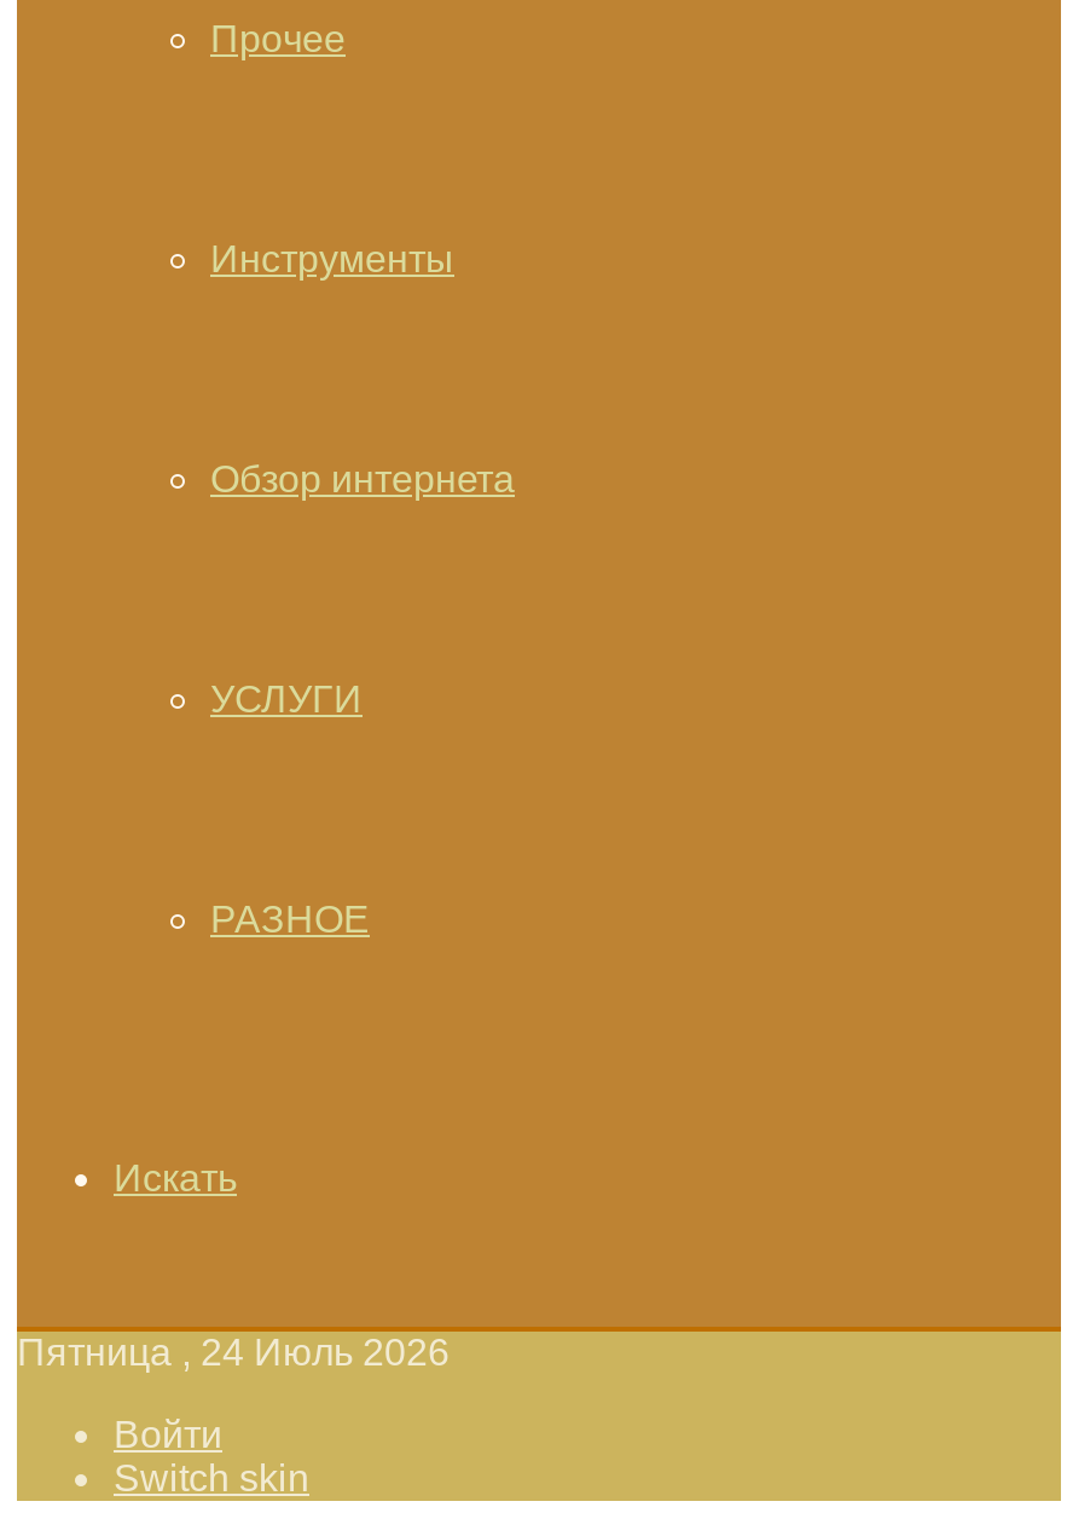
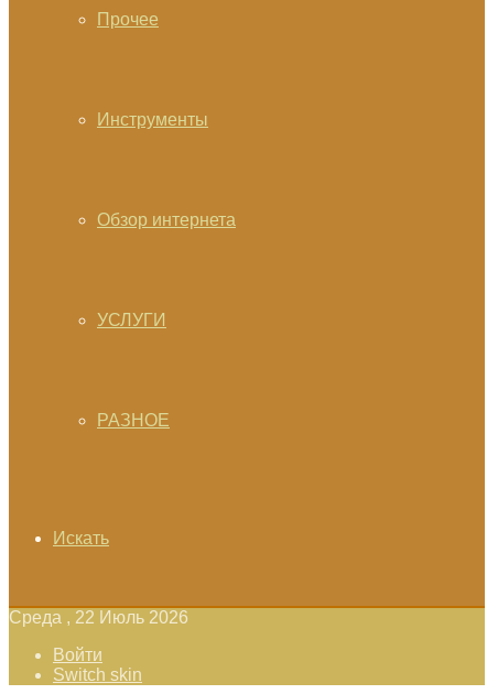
[17,1332,450,1373] Пятница , 24 Июль 2026 -> [9,608,188,627] Среда , 22 Июль 2026

